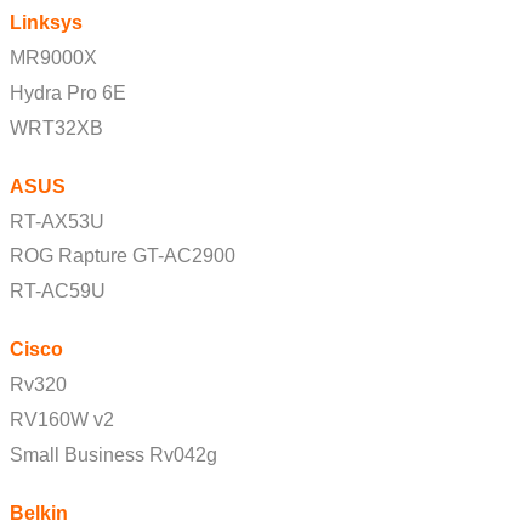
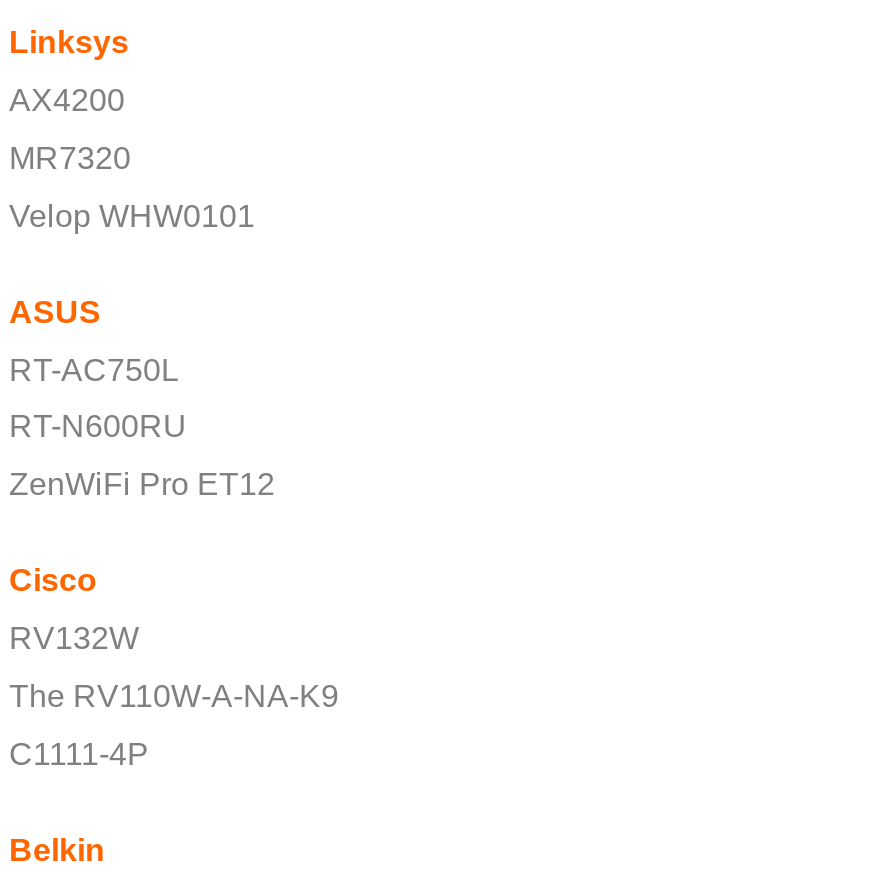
[10,48,97,68] MR9000X -> [9,83,125,117] AX4200
[10,83,126,103] Hydra Pro 6E -> [9,141,131,175] MR7320
[10,118,103,138] WRT32XB -> [9,199,255,233] Velop WHW0101
[10,211,104,231] RT-AX53U -> [9,352,179,386] RT-AC750L
[10,246,235,266] ROG Rapture GT-AC2900 -> [9,410,187,444] RT-N600RU
[10,281,106,301] RT-AC59U -> [9,467,275,501] ZenWiFi Pro ET12
[10,374,67,395] Rv320 -> [9,621,139,655] RV132W
[10,409,114,430] RV160W v2 -> [9,678,339,712] The RV110W-A-NA-K9
[10,444,217,465] Small Business Rv042g -> [9,736,149,770] C1111-4P

